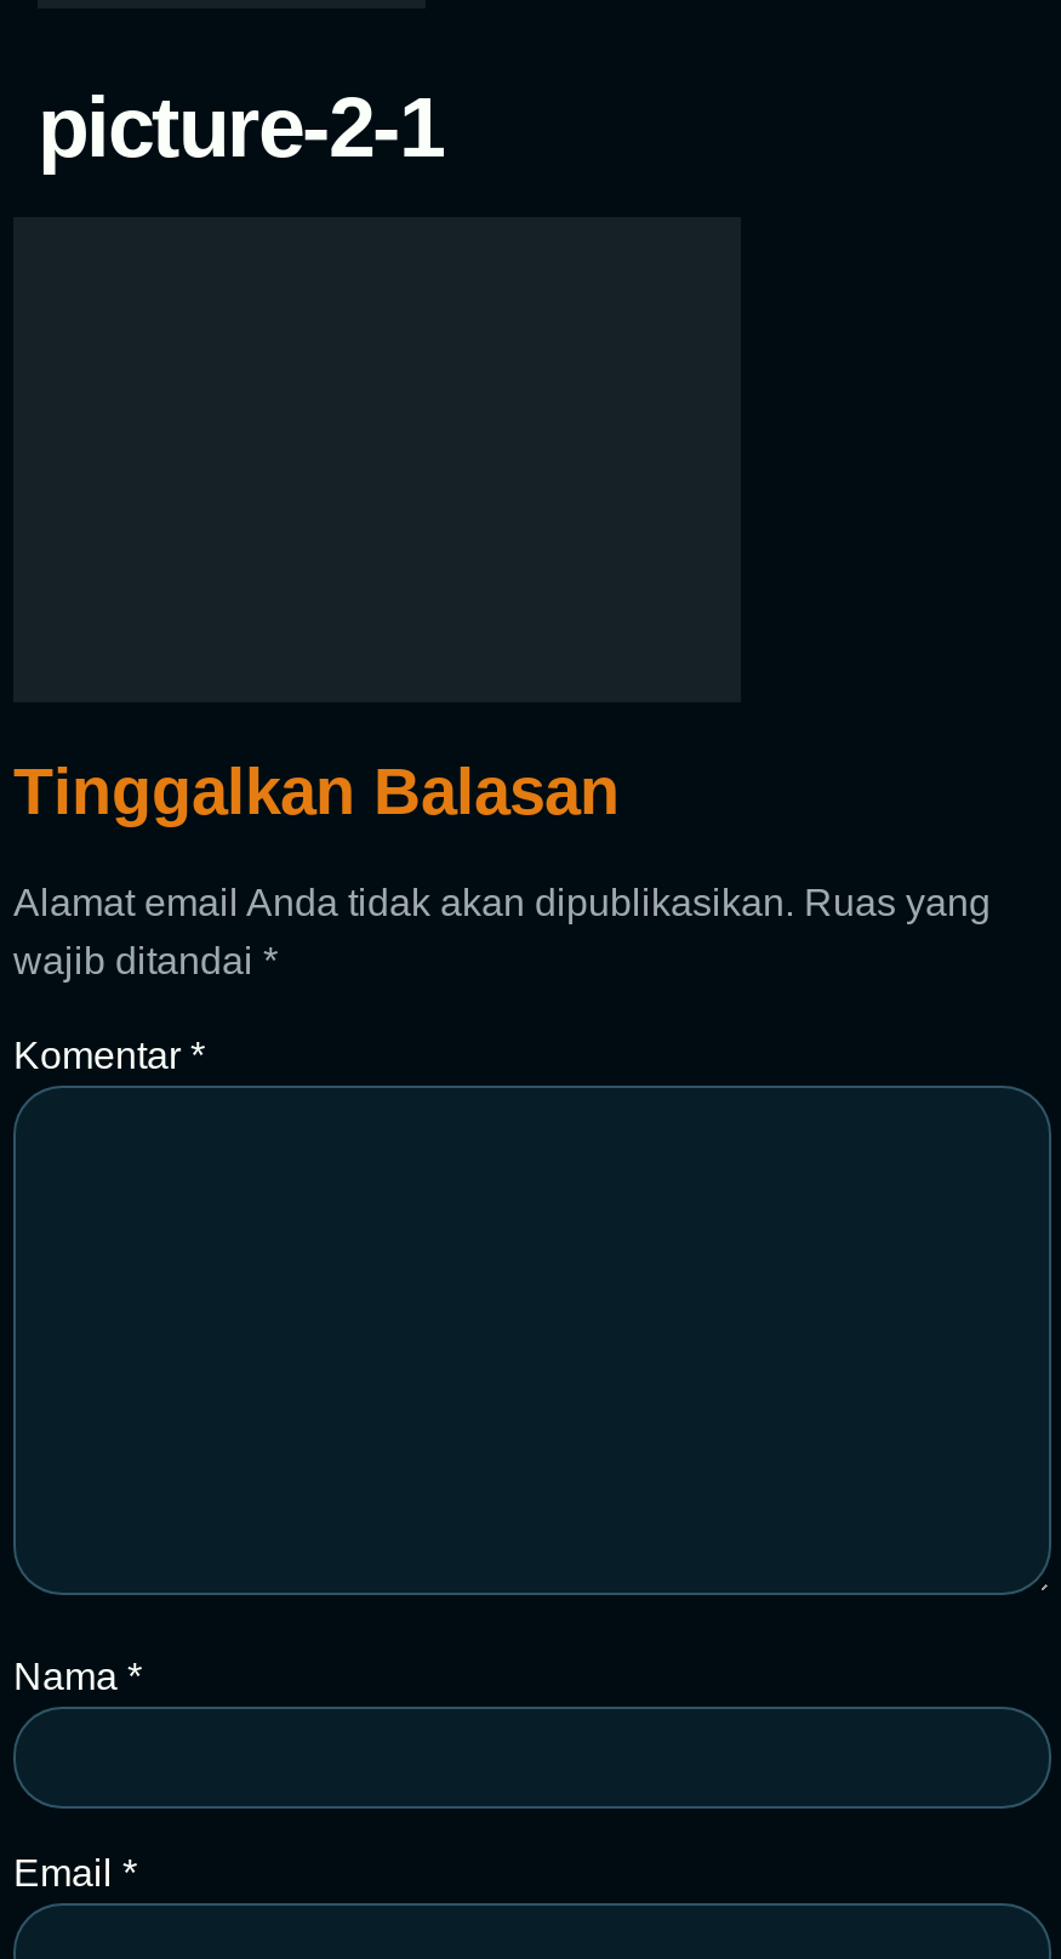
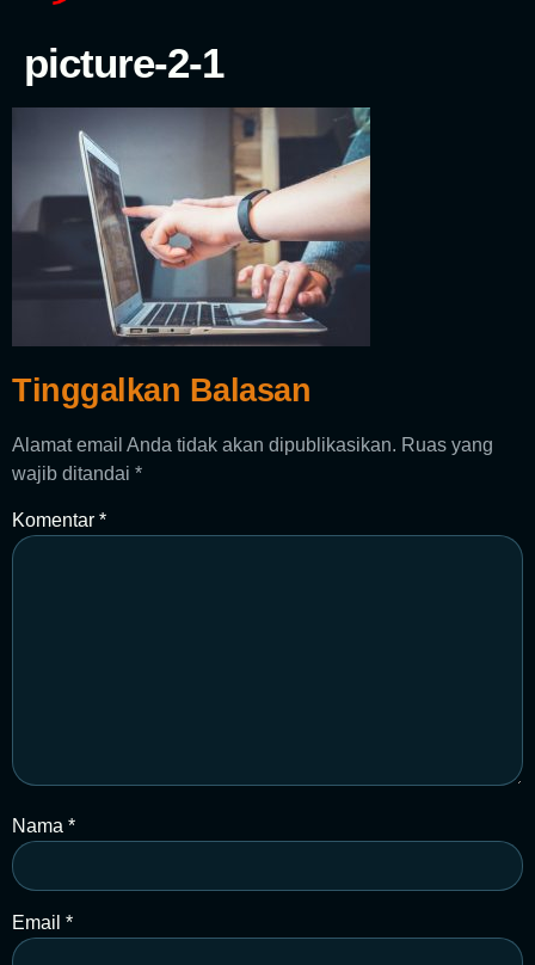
none -> [12,106,371,346] [image]

